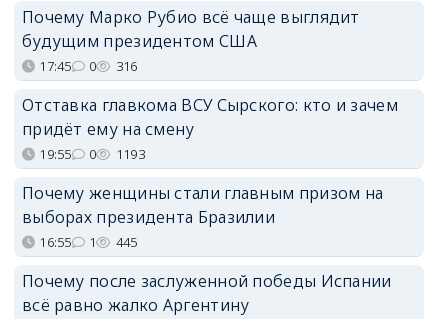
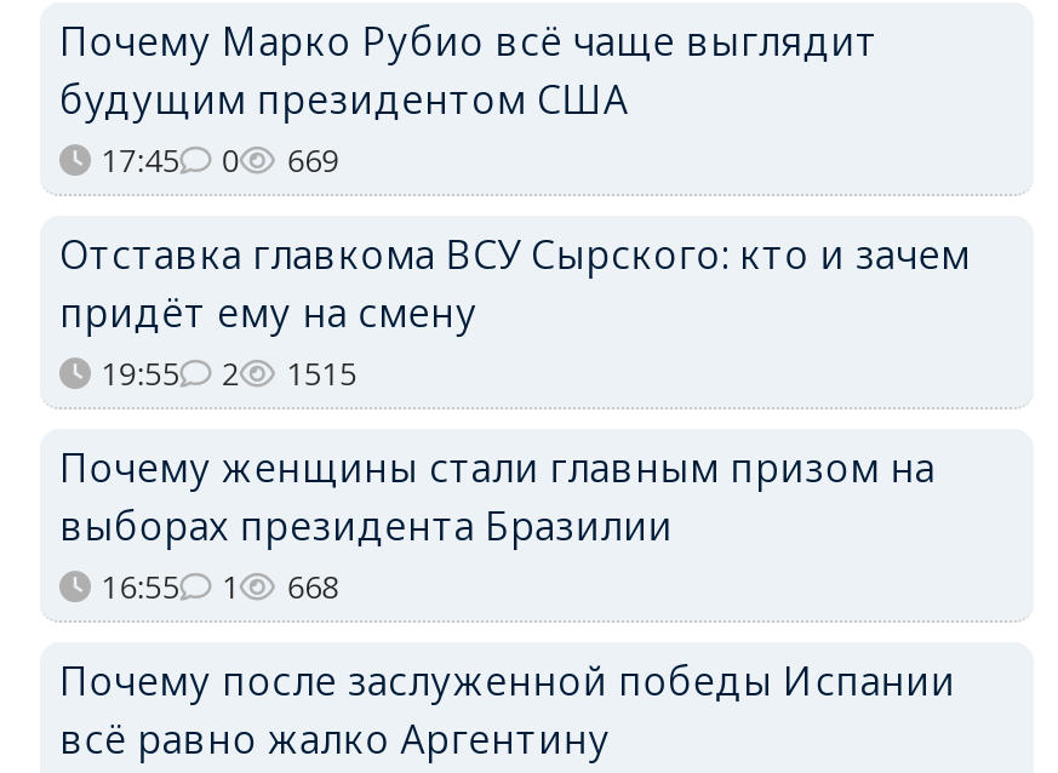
[39,56,138,74] 17:45 0 316 -> [101,137,340,181] 17:45 0 669
[89,144,96,162] 0 -> [222,350,240,394] 2
[116,144,145,162] 1193 -> [286,350,357,394] 1515
[39,232,138,250] 16:55 1 445 -> [101,563,340,607] 16:55 1 668

